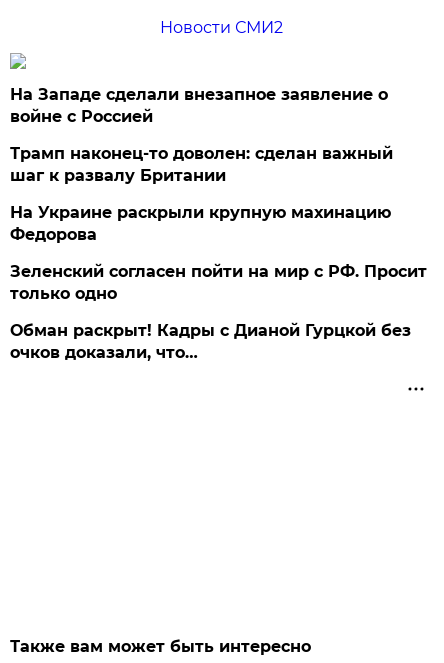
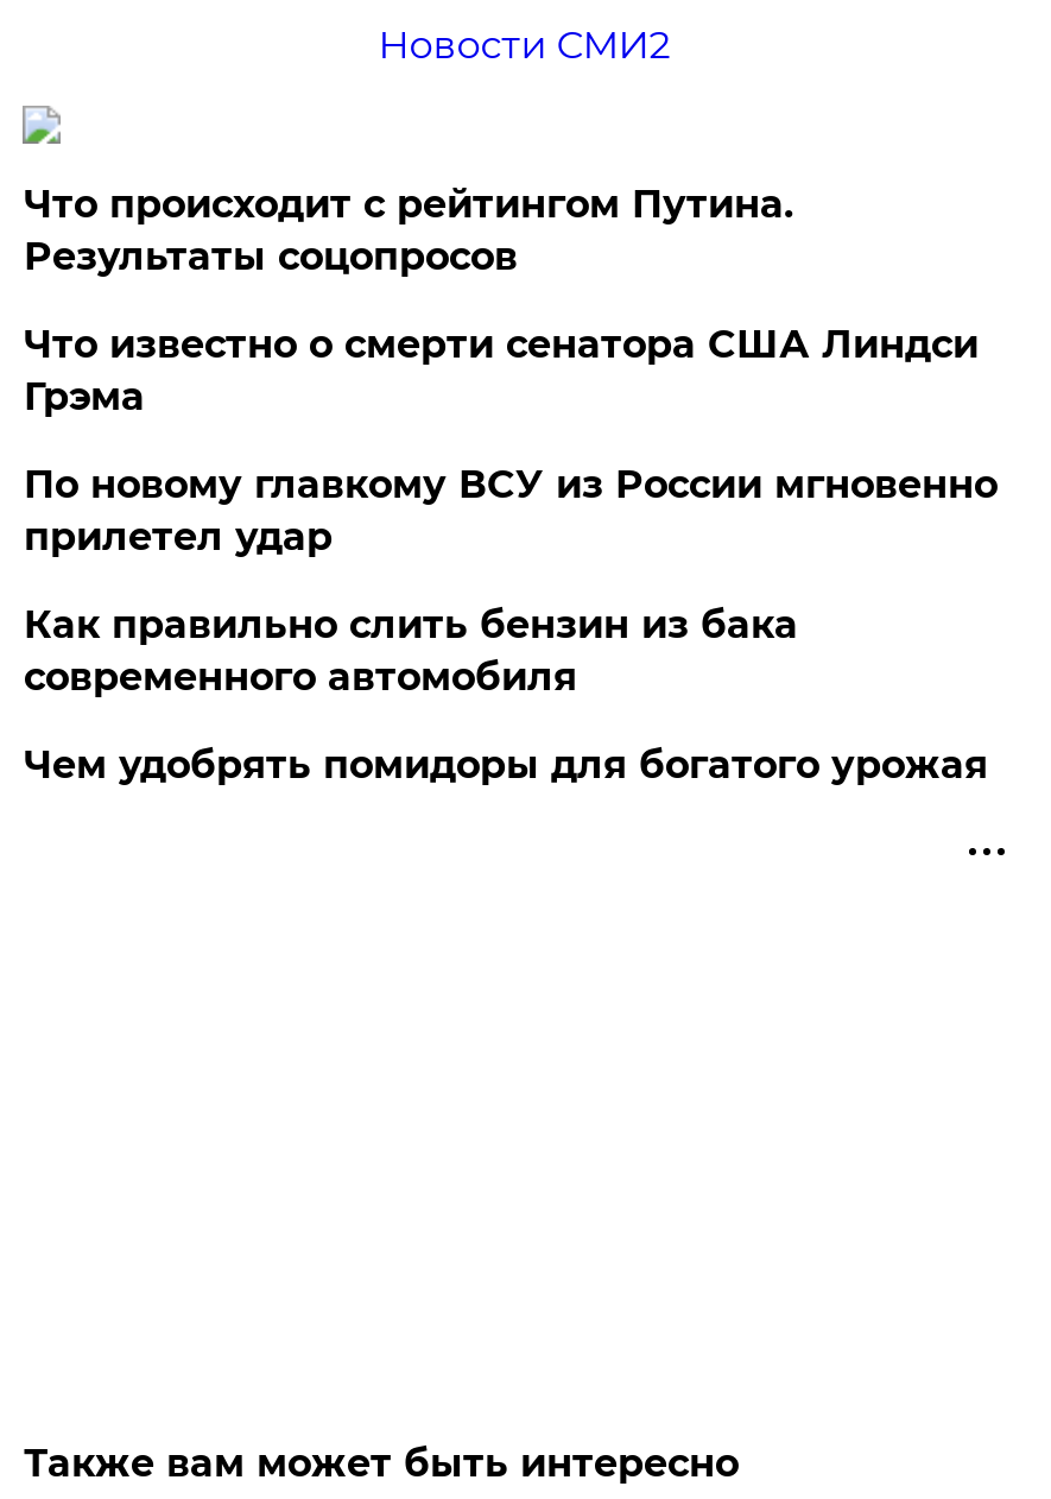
[10,85,388,126] На Западе сделали внезапное заявление о | войне с Россией -> [24,181,793,279] Что происходит с рейтингом Путина. | Результаты соцопросов
[10,144,393,185] Трамп наконец-то доволен: сделан важный | шаг к развалу Британии -> [24,322,978,419] Что известно о смерти сенатора США Линдси | Грэма
[10,203,391,244] На Украине раскрыли крупную махинацию | Федорова -> [24,462,997,559] По новому главкому ВСУ из России мгновенно | прилетел удар
[10,262,427,303] Зеленский согласен пойти на мир с РФ. Просит | только одно -> [24,602,798,699] Как правильно слить бензин из бака | современного автомобиля
[10,321,411,362] Обман раскрыт! Кадры с Дианой Гурцкой без | очков доказали, что… -> [24,742,988,787] Чем удобрять помидоры для богатого урожая

